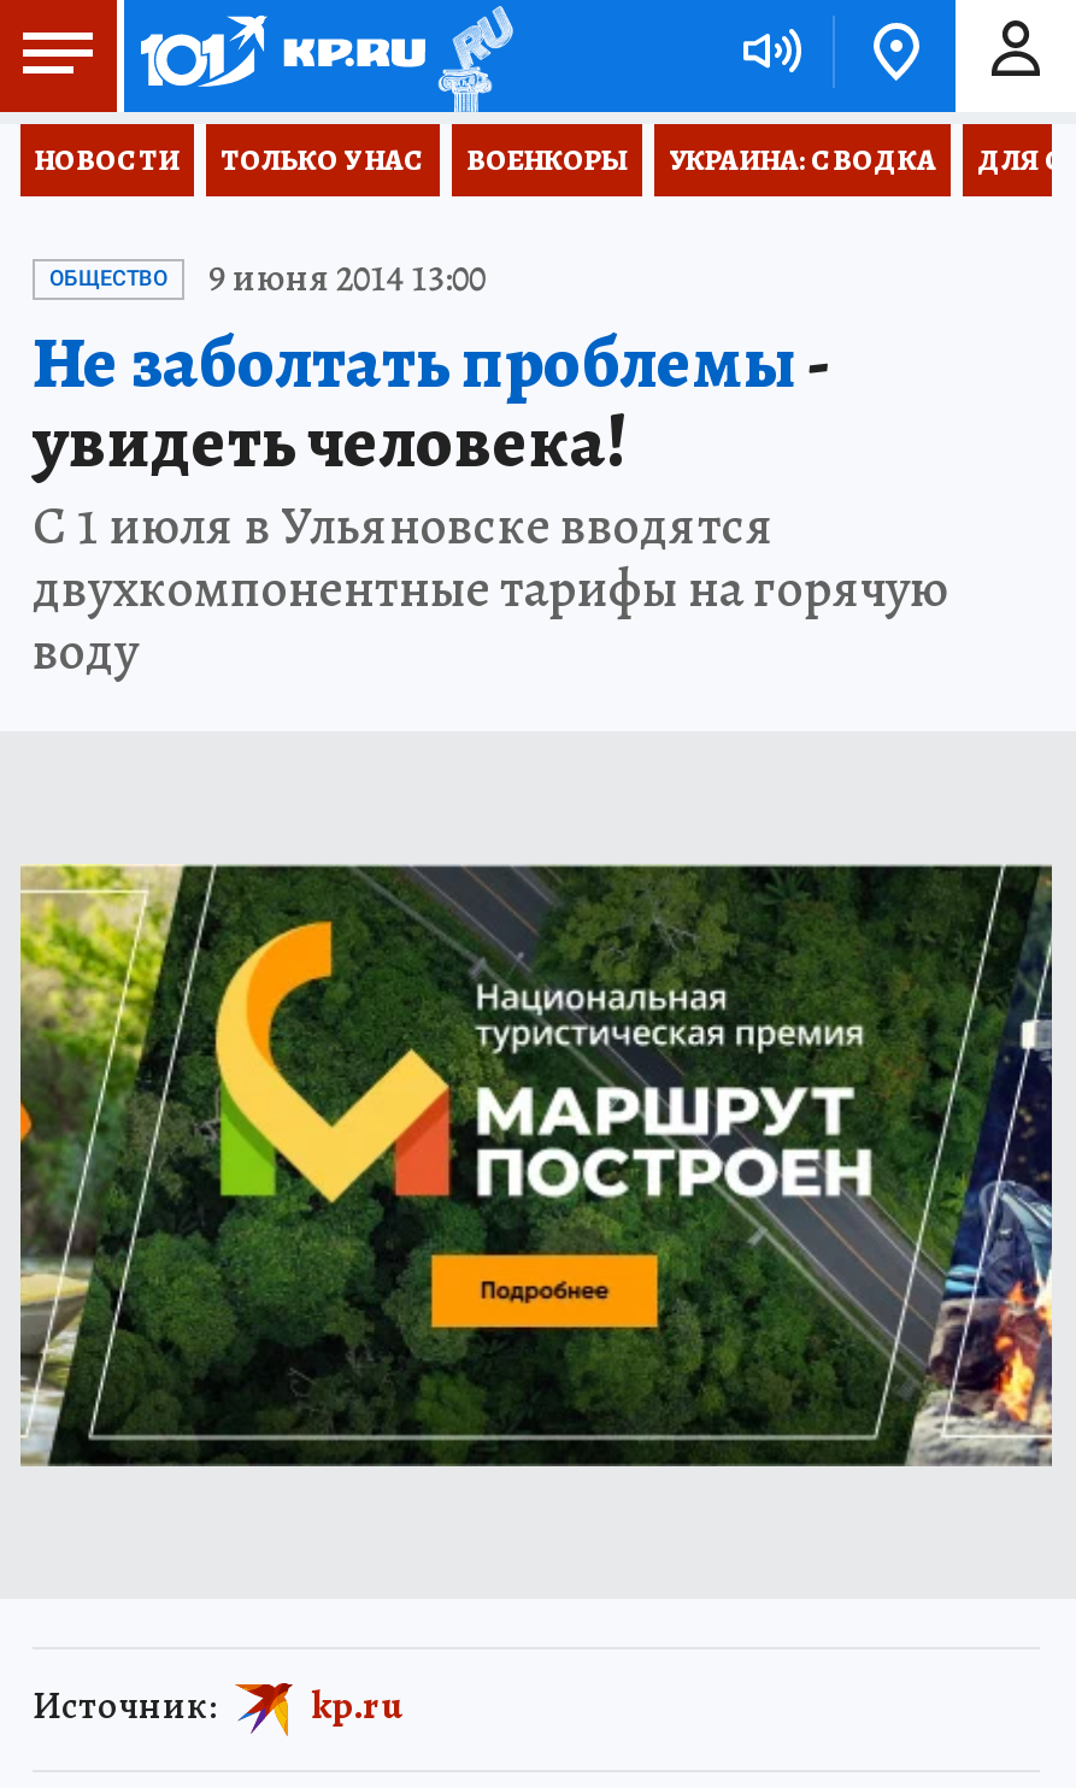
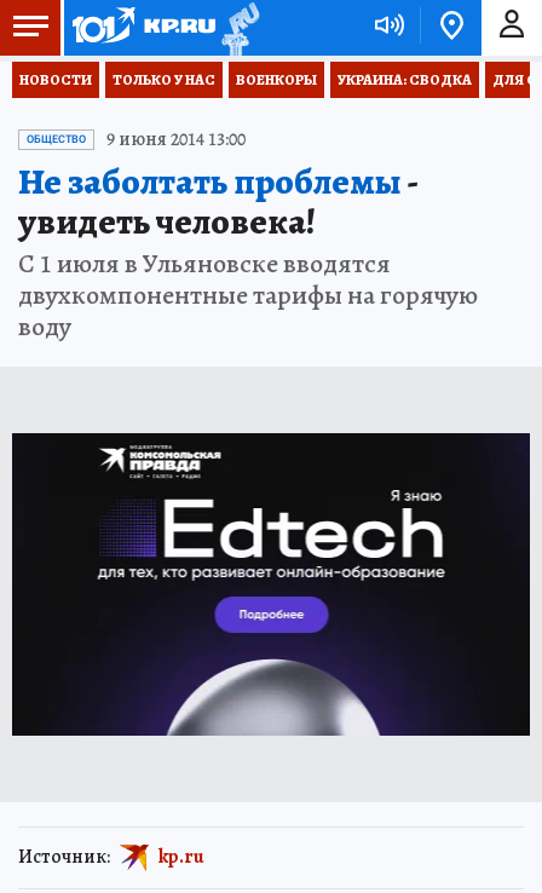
[18,864,1054,1469] [image] -> [11,432,531,736] [image]

